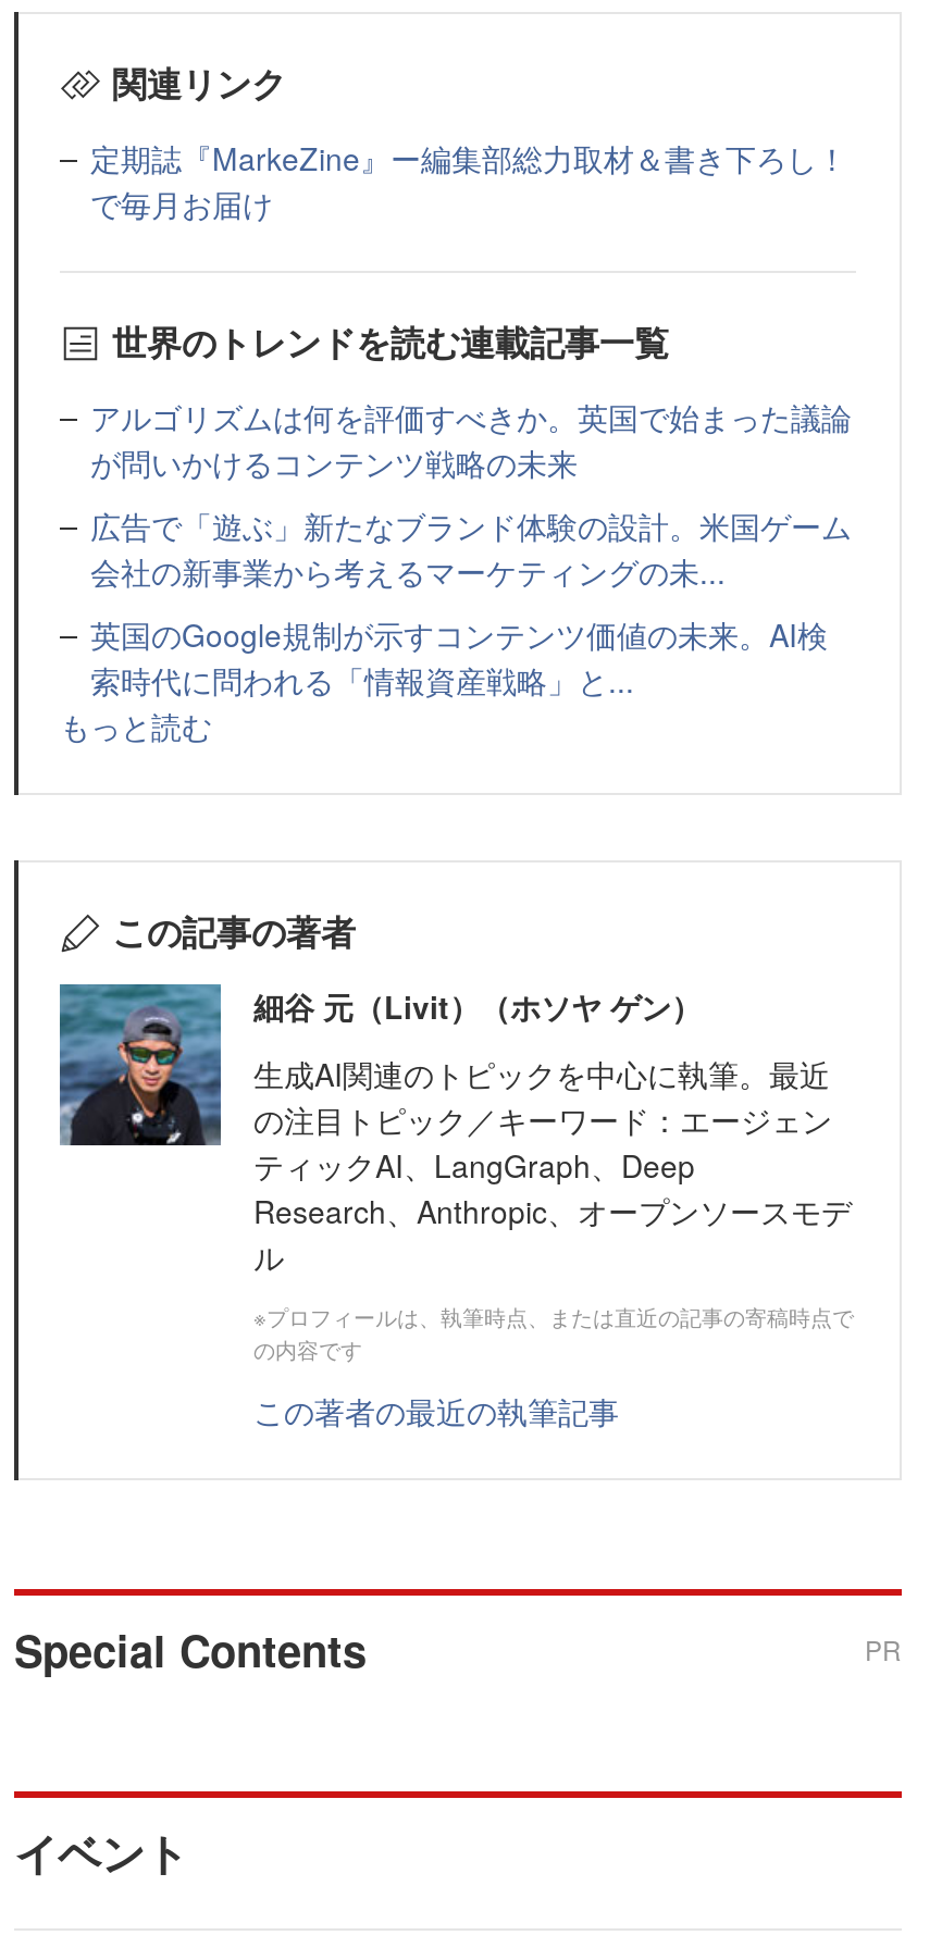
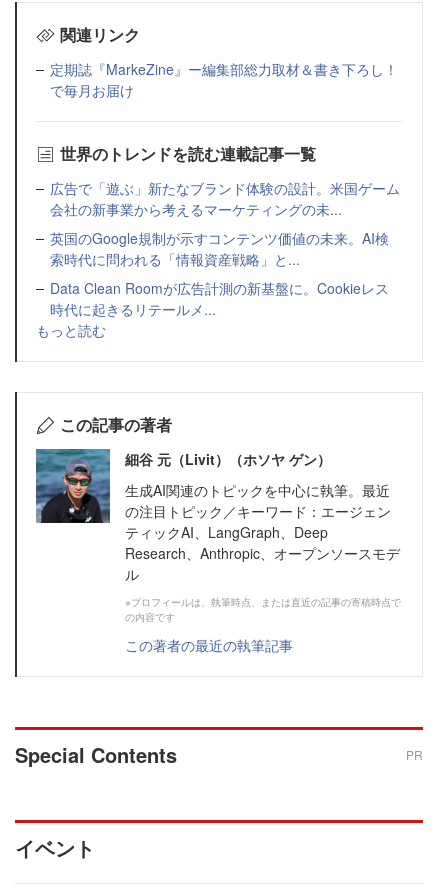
[90,395,852,484] アルゴリズムは何を評価すべきか。英国で始まった議論 | が問いかけるコンテンツ戦略の未来 -> none
moved [90,504,852,702] -> [50,178,400,269]: 広告で「遊ぶ」新たなブランド体験の設計。米国ゲーム | 会社の新事業から考えるマーケティングの未... | 英国のGoogle規制が示すコンテンツ価値の未来。AI検 | 索時代に問われる「情報資産戦略」と...
none -> [50,278,389,319] Data Clean Roomが広告計測の新基盤に。Cookieレス | 時代に起きるリテールメ...

